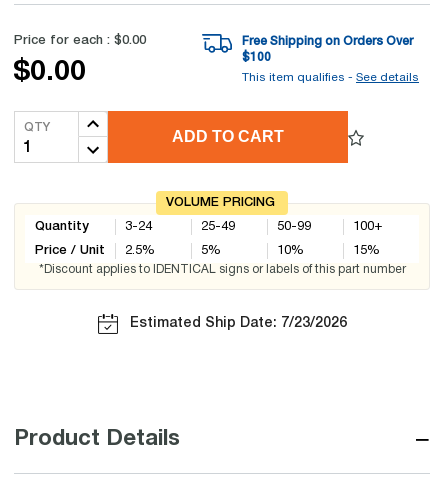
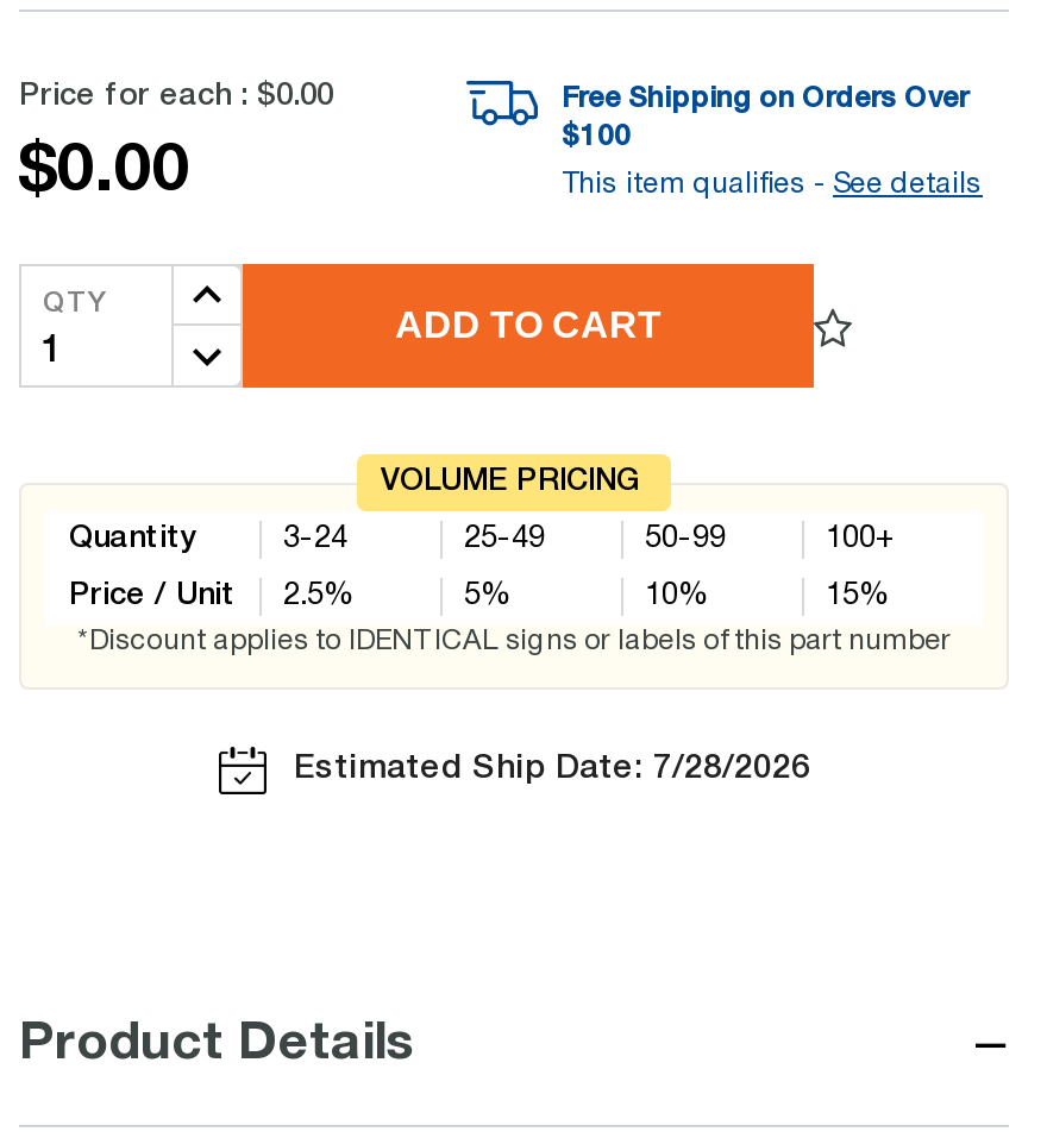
[129,317,346,330] Estimated Ship Date: 7/23/2026 -> [294,754,810,785] Estimated Ship Date: 7/28/2026

